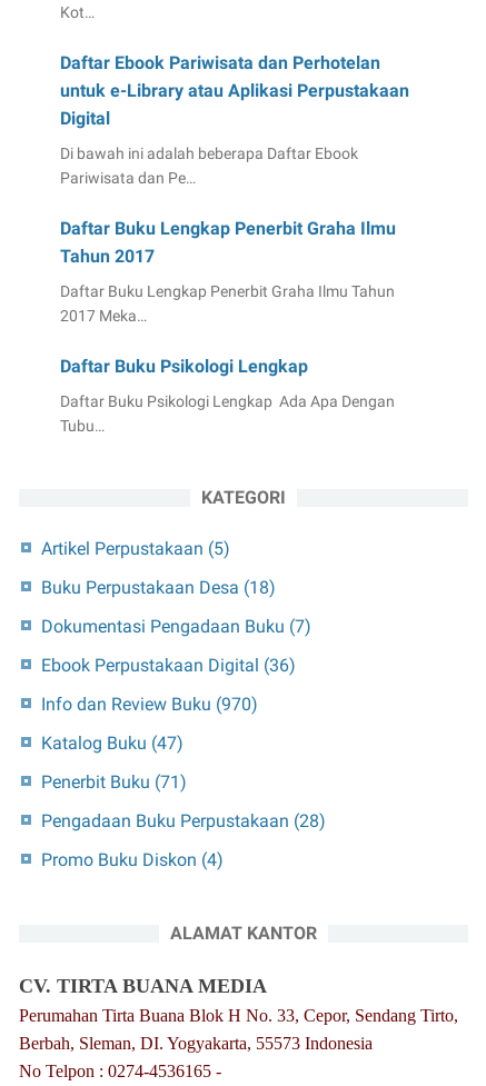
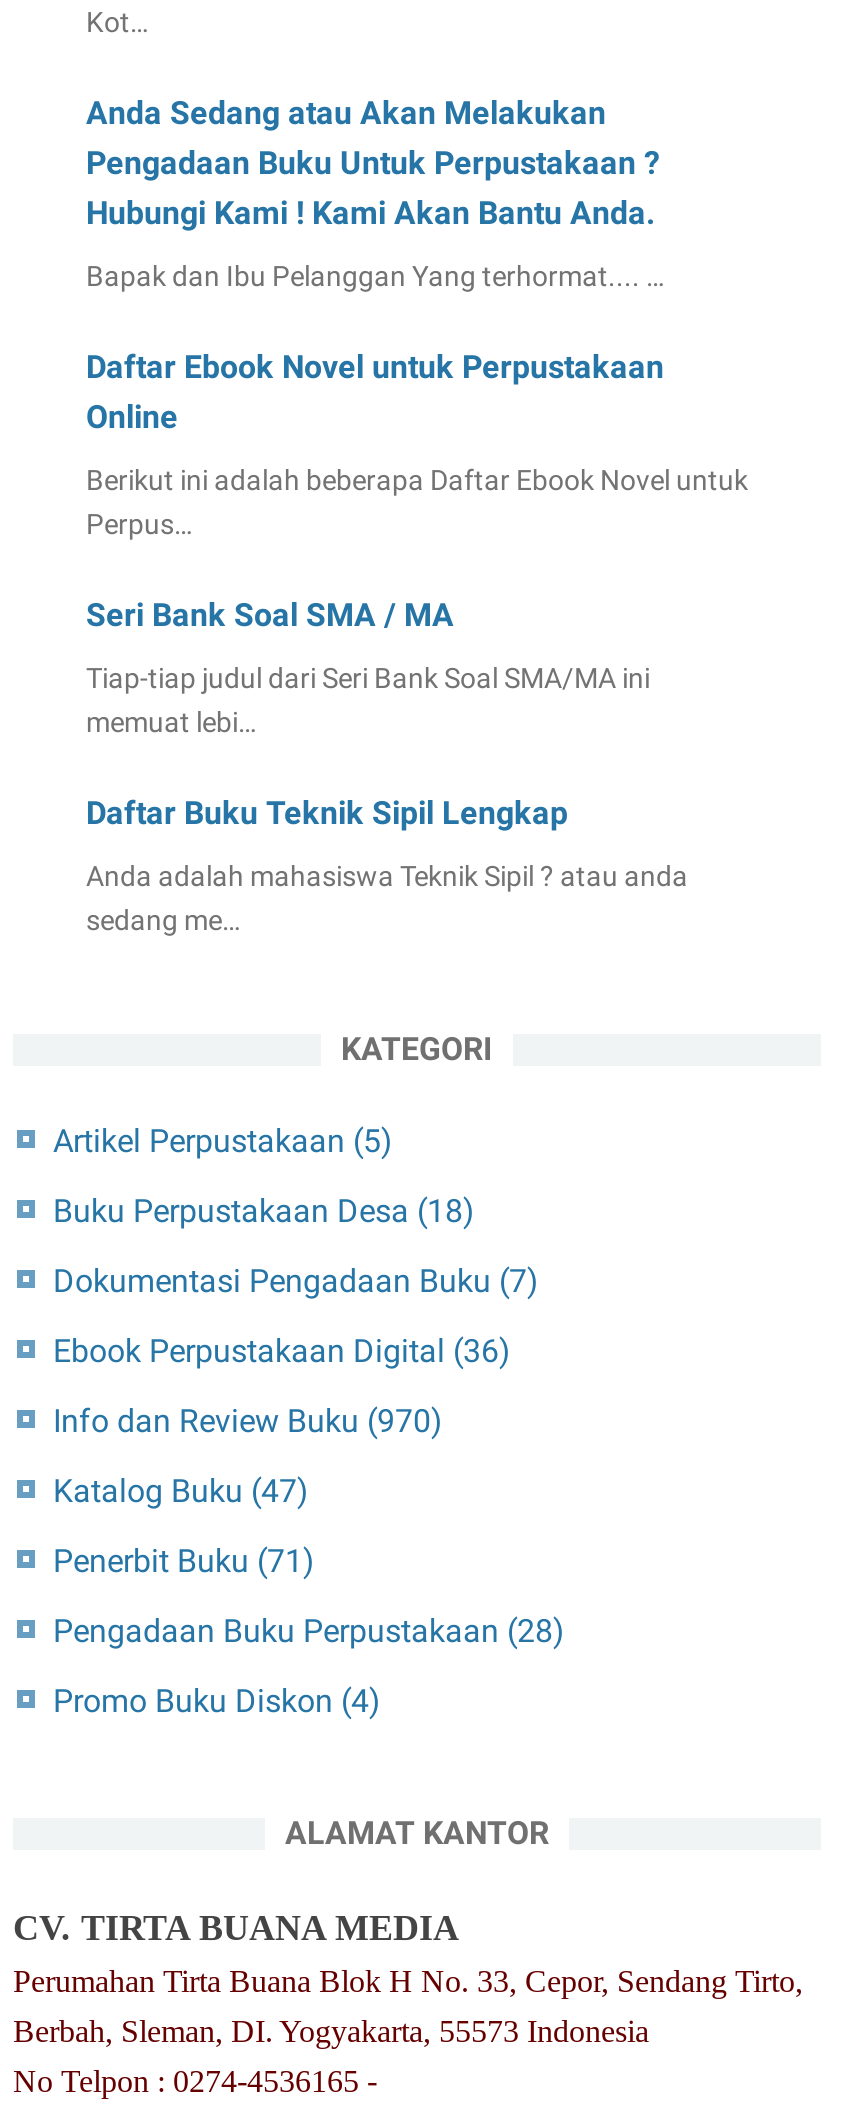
[59,52,409,434] Daftar Ebook Pariwisata dan Perhotelan | untuk e-Library atau Aplikasi Perpustakaan | Digital | Di bawah ini adalah beberapa Daftar Ebook | Pariwisata dan Pe… | Daftar Buku Lengkap Penerbit Graha Ilmu | Tahun 2017 | Daftar Buku Lengkap Penerbit Graha Ilmu Tahun | 2017 Meka… | Daftar Buku Psikologi Lengkap | Daftar Buku Psikologi Lengkap Ada Apa Dengan | Tubu… -> [86,94,748,936] Anda Sedang atau Akan Melakukan | Pengadaan Buku Untuk Perpustakaan ? | Hubungi Kami ! Kami Akan Bantu Anda. | Bapak dan Ibu Pelanggan Yang terhormat.... … | Daftar Ebook Novel untuk Perpustakaan | Online | Berikut ini adalah beberapa Daftar Ebook Novel untuk | Perpus… | Seri Bank Soal SMA / MA | Tiap-tiap judul dari Seri Bank Soal SMA/MA ini | memuat lebi… | Daftar Buku Teknik Sipil Lengkap | Anda adalah mahasiswa Teknik Sipil ? atau anda | sedang me…

